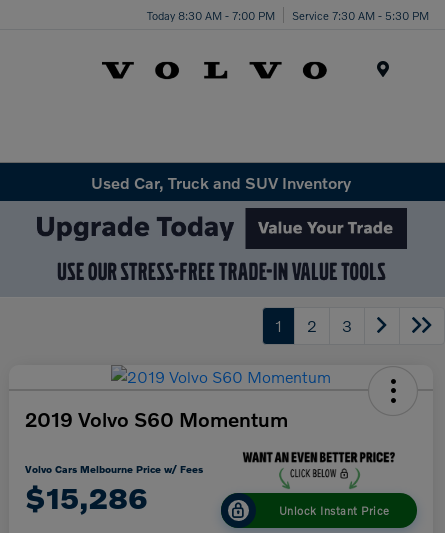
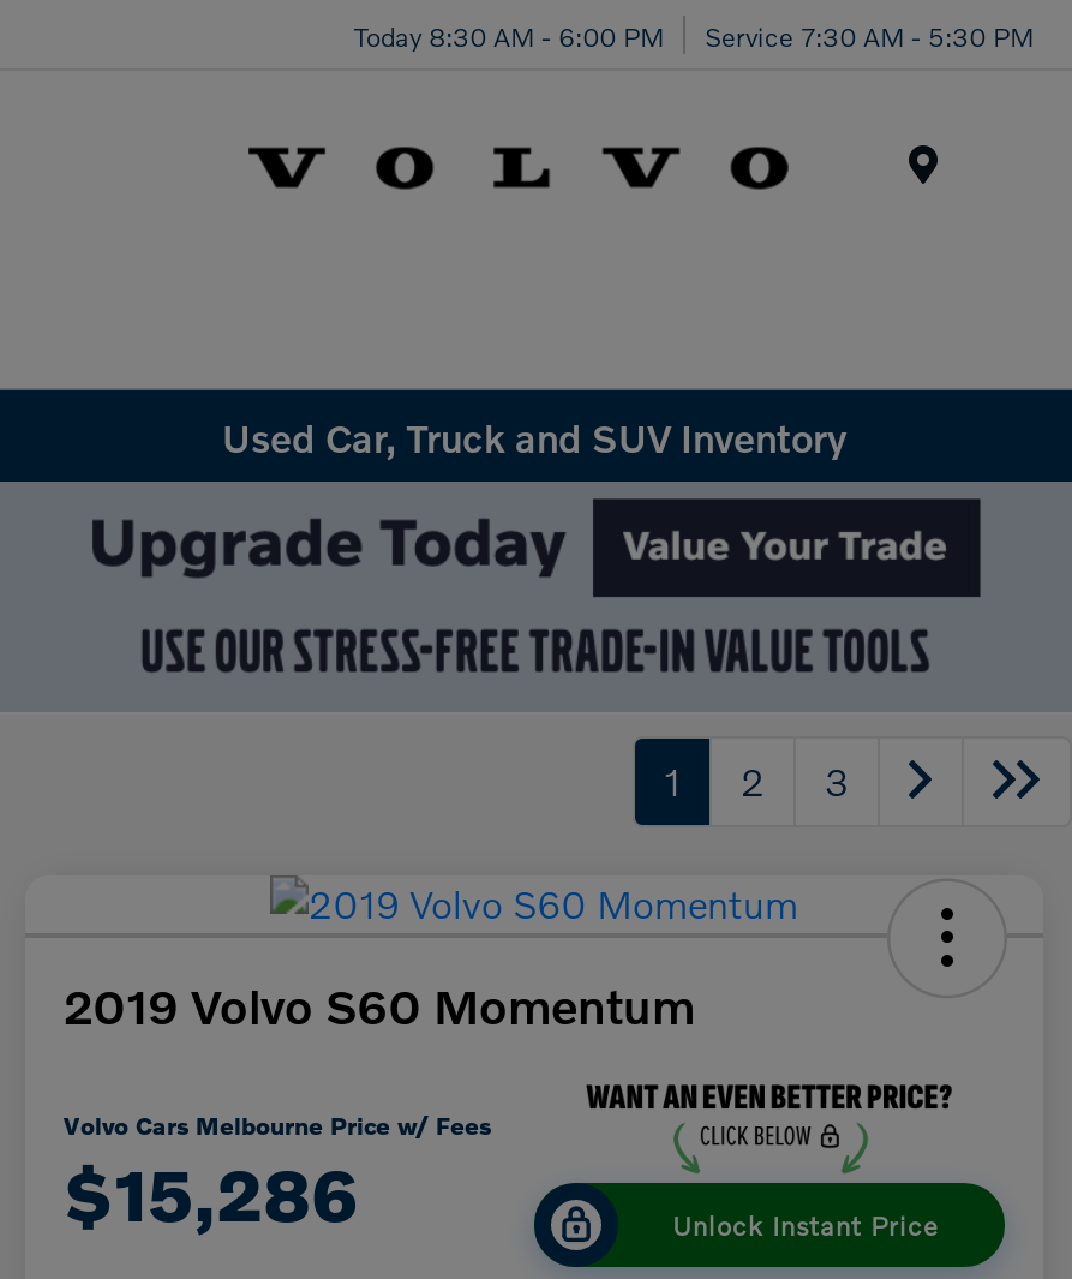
[147,7,429,21] Today 8:30 AM - 7:00 PM Service 7:30 AM - 5:30 PM -> [354,17,1034,50] Today 8:30 AM - 6:00 PM Service 7:30 AM - 5:30 PM

